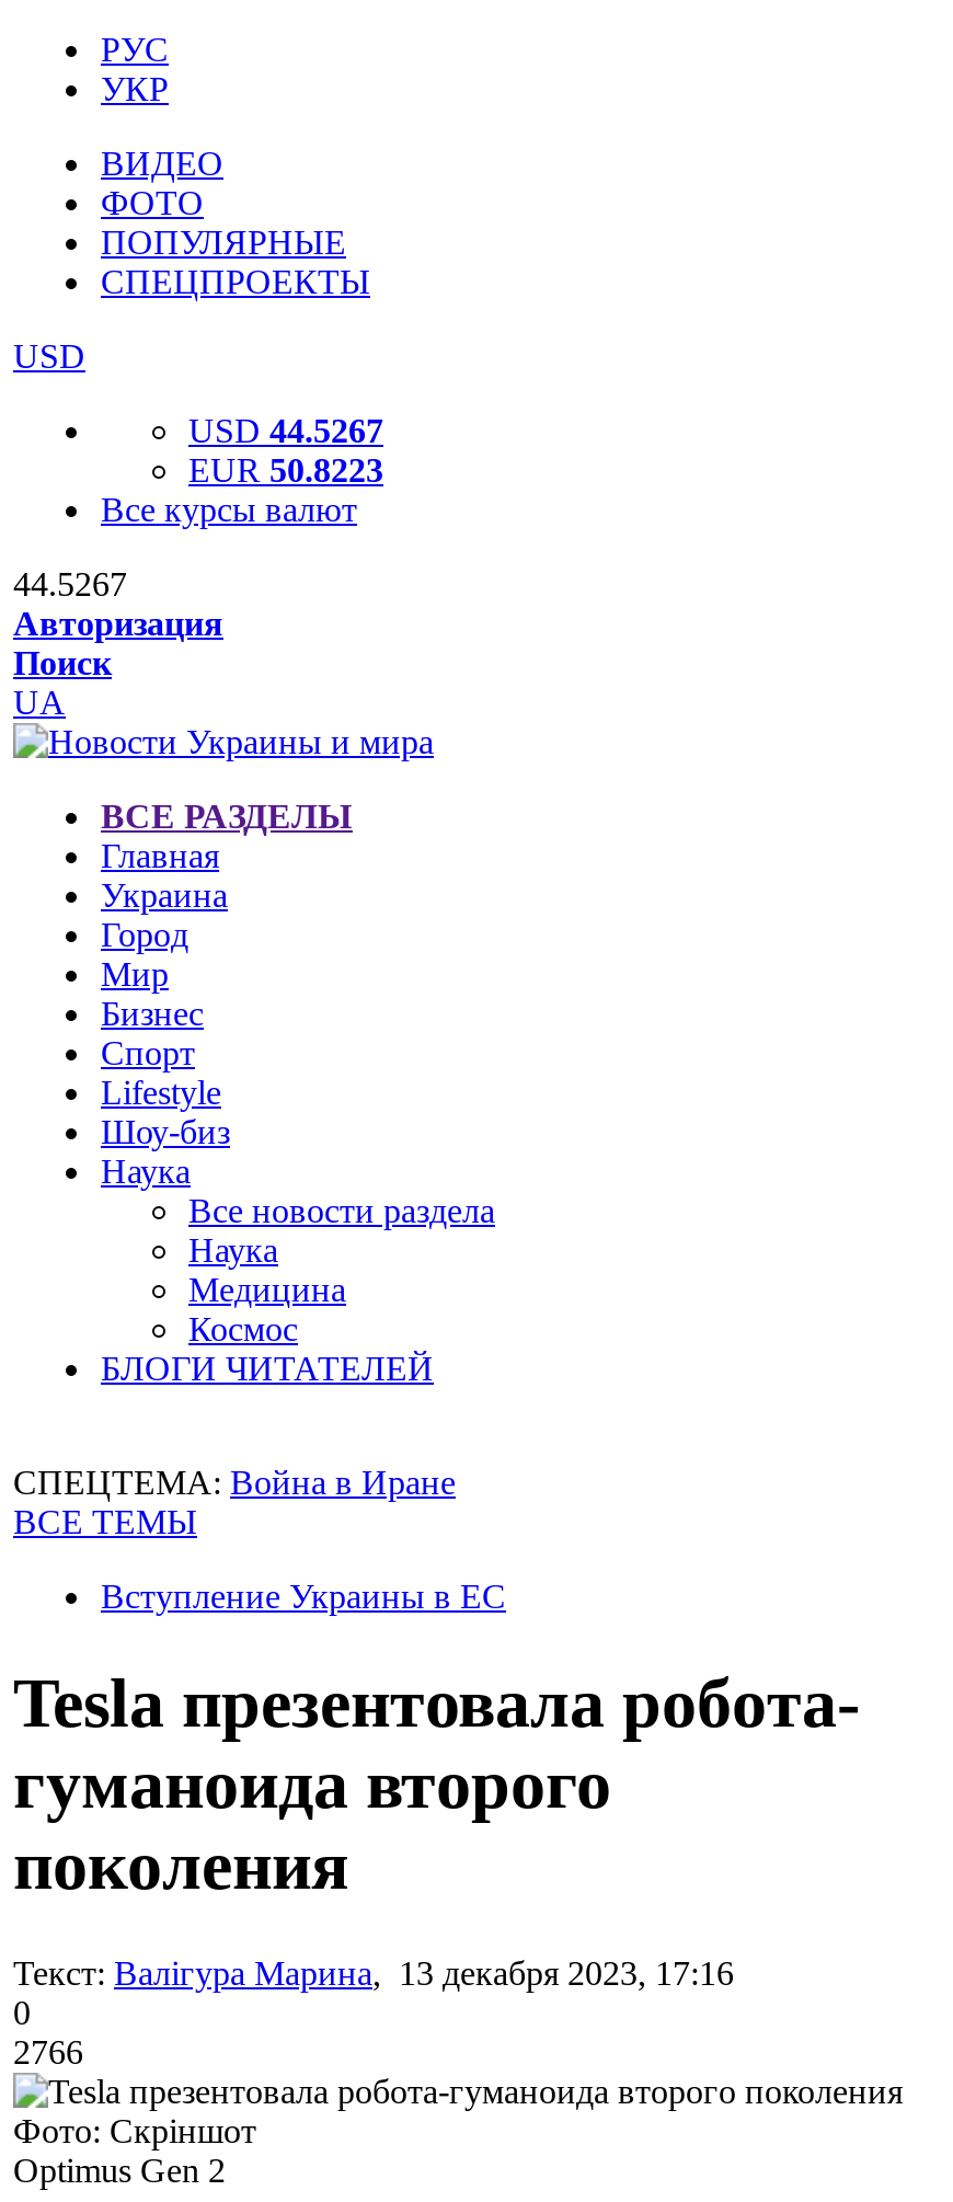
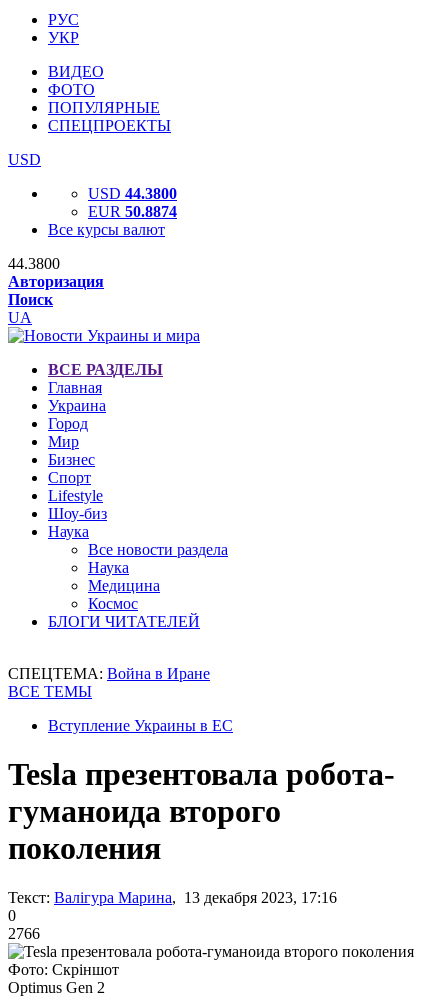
[188,412,383,449] USD 44.5267 -> [88,185,177,202] USD 44.3800
[188,451,383,489] EUR 50.8223 -> [88,203,177,220] EUR 50.8874
[13,565,127,603] 44.5267 -> [8,255,60,272] 44.3800

